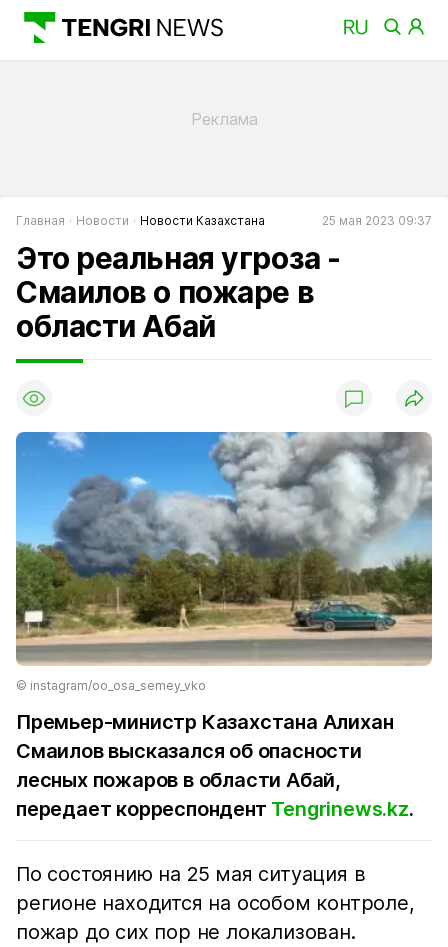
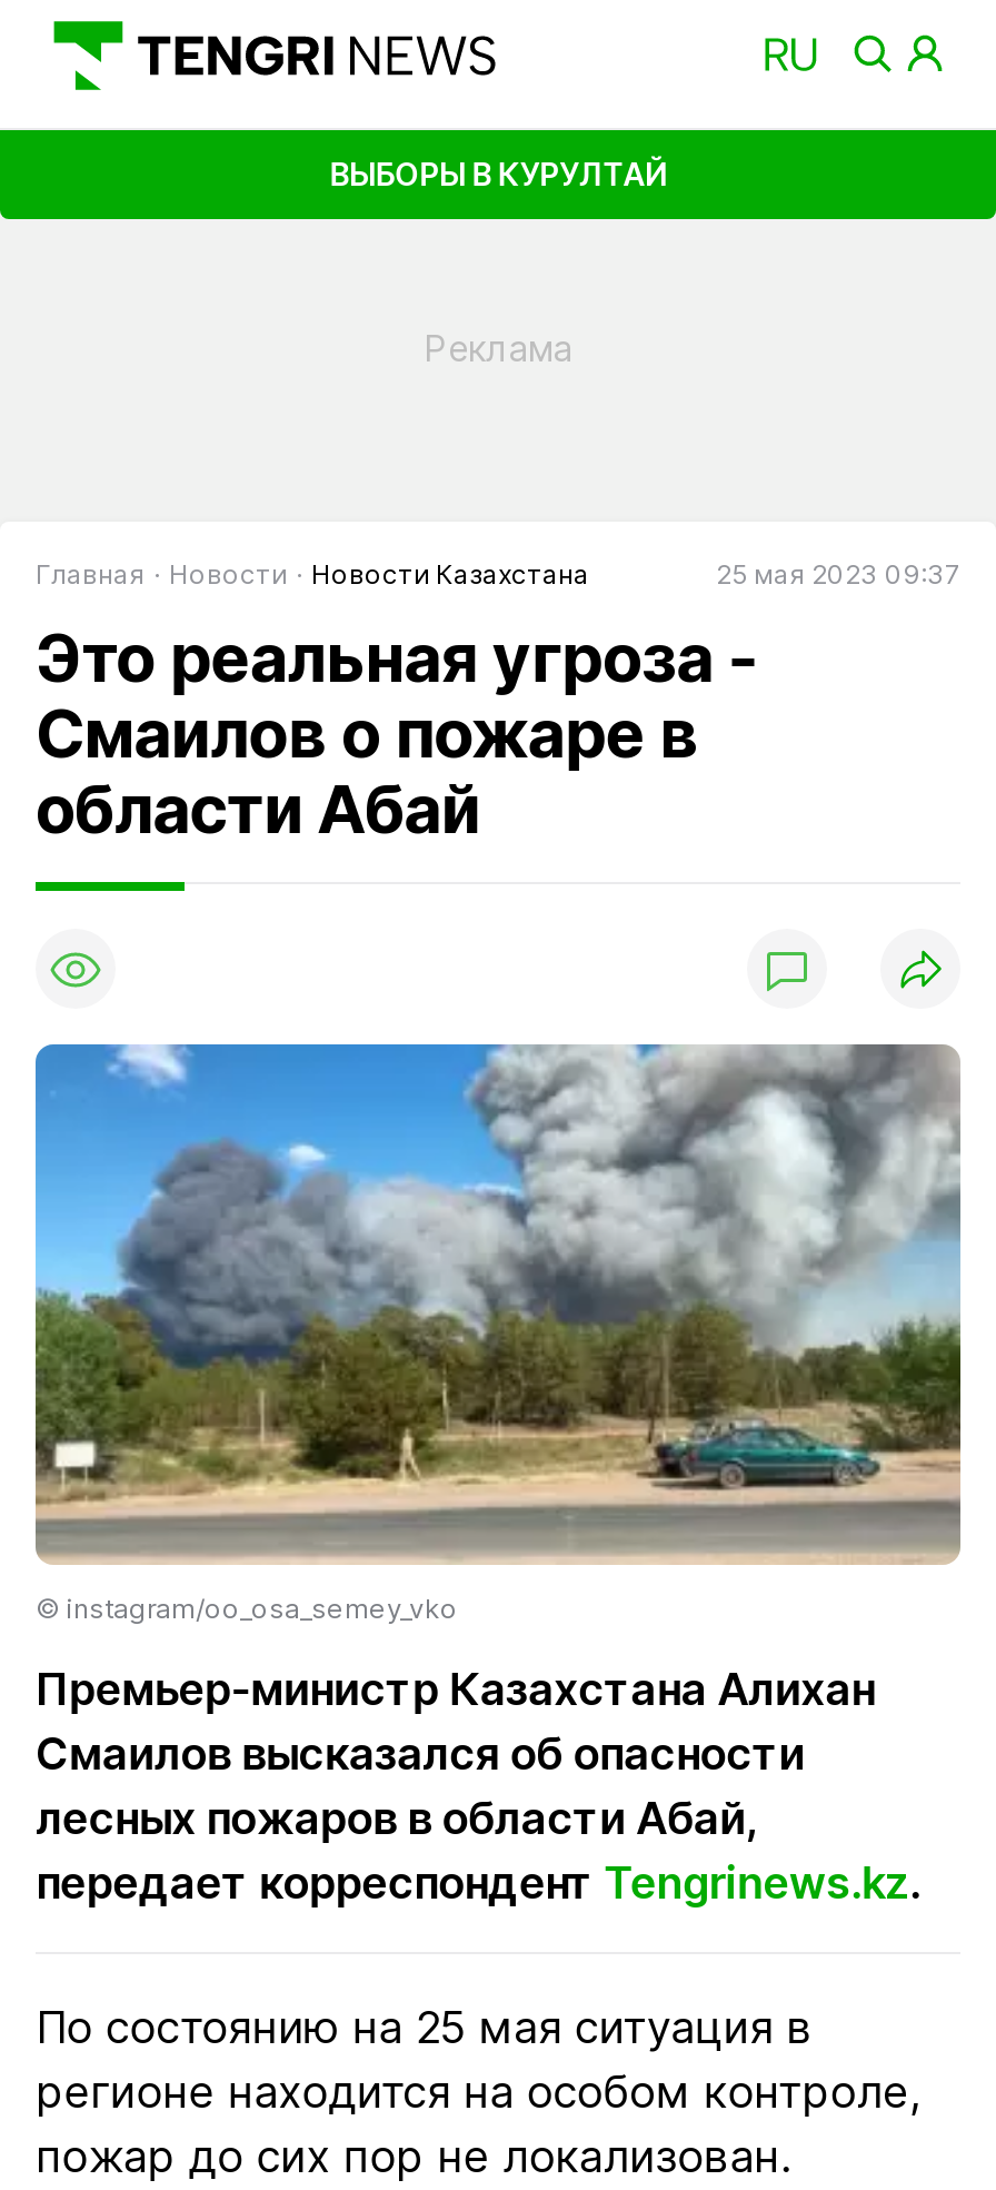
none -> [329,154,667,192] ВЫБОРЫ В КУРУЛТАЙ

